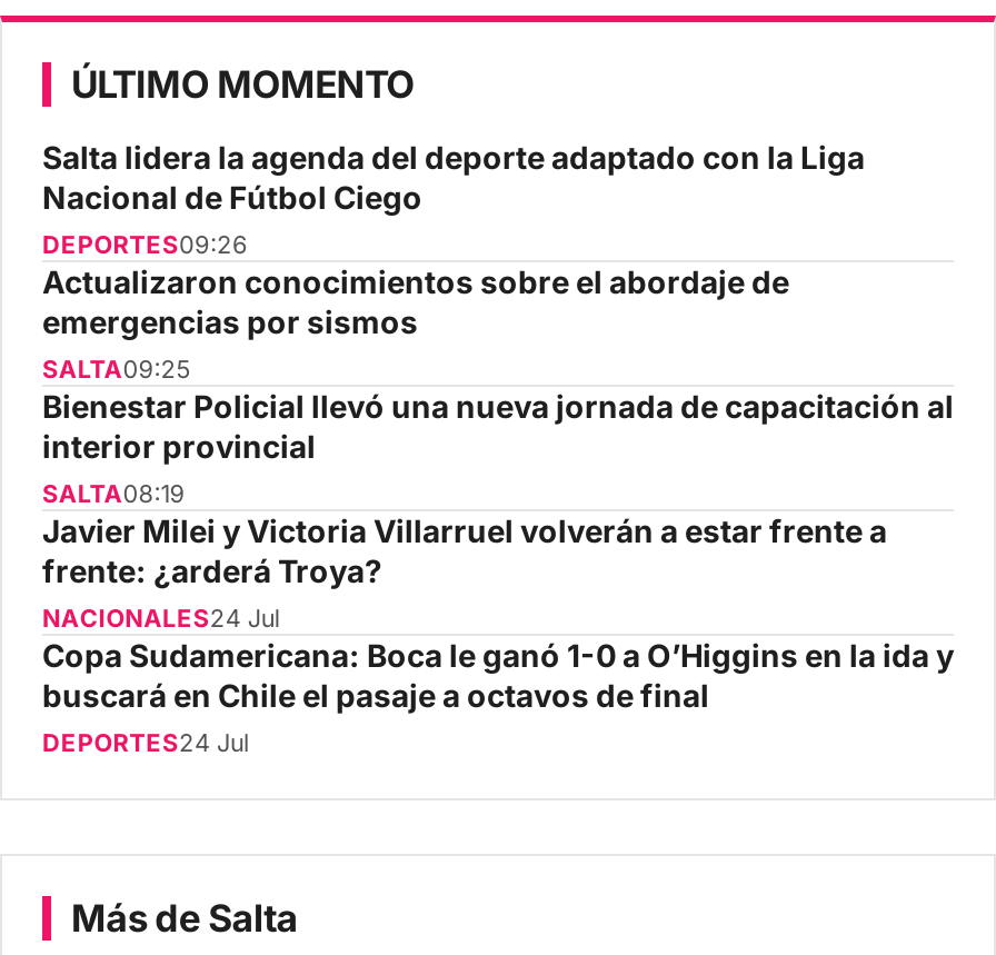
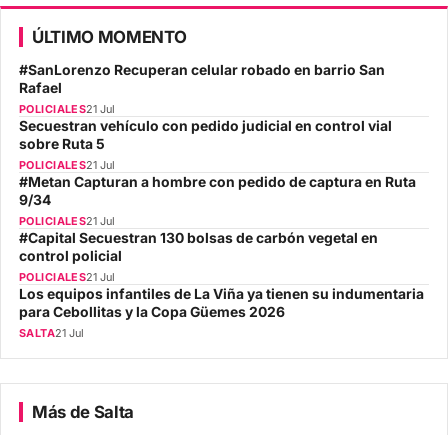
[42,139,954,758] Salta lidera la agenda del deporte adaptado con la Liga | Nacional de Fútbol Ciego | DEPORTES09:26 | Actualizaron conocimientos sobre el abordaje de | emergencias por sismos | SALTA09:25 | Bienestar Policial llevó una nueva jornada de capacitación al | interior provincial | SALTA08:19 | Javier Milei y Victoria Villarruel volverán a estar frente a | frente: ¿arderá Troya? | NACIONALES24 Jul | Copa Sudamericana: Boca le ganó 1-0 a O’Higgins en la ida y | buscará en Chile el pasaje a octavos de final | DEPORTES24 Jul -> [19,62,424,340] #SanLorenzo Recuperan celular robado en barrio San | Rafael | POLICIALES21 Jul | Secuestran vehículo con pedido judicial en control vial | sobre Ruta 5 | POLICIALES21 Jul | #Metan Capturan a hombre con pedido de captura en Ruta | 9/34 | POLICIALES21 Jul | #Capital Secuestran 130 bolsas de carbón vegetal en | control policial | POLICIALES21 Jul | Los equipos infantiles de La Viña ya tienen su indumentaria | para Cebollitas y la Copa Güemes 2026 | SALTA21 Jul

